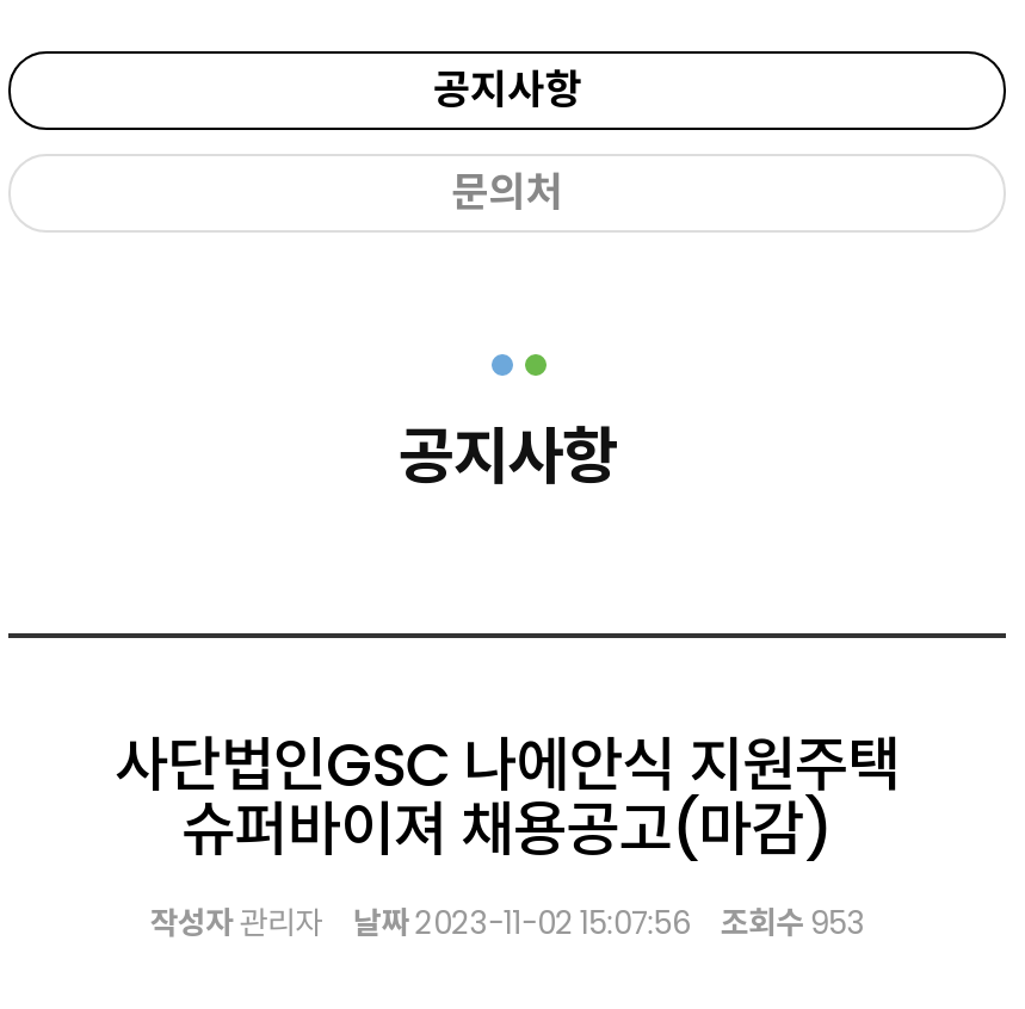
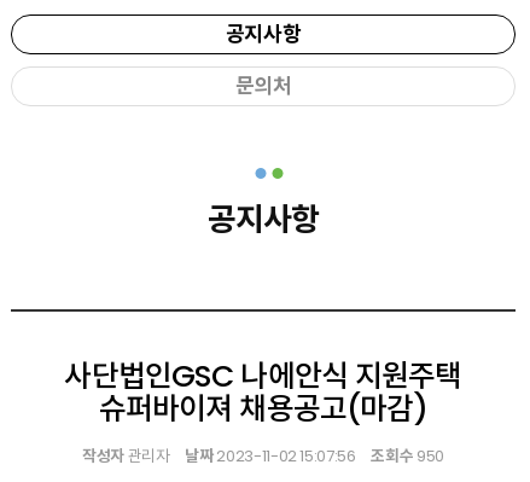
[149,900,865,946] 작성자관리자 날짜2023-11-02 15:07:56 조회수 953 -> [82,445,444,468] 작성자관리자 날짜2023-11-02 15:07:56 조회수 950

